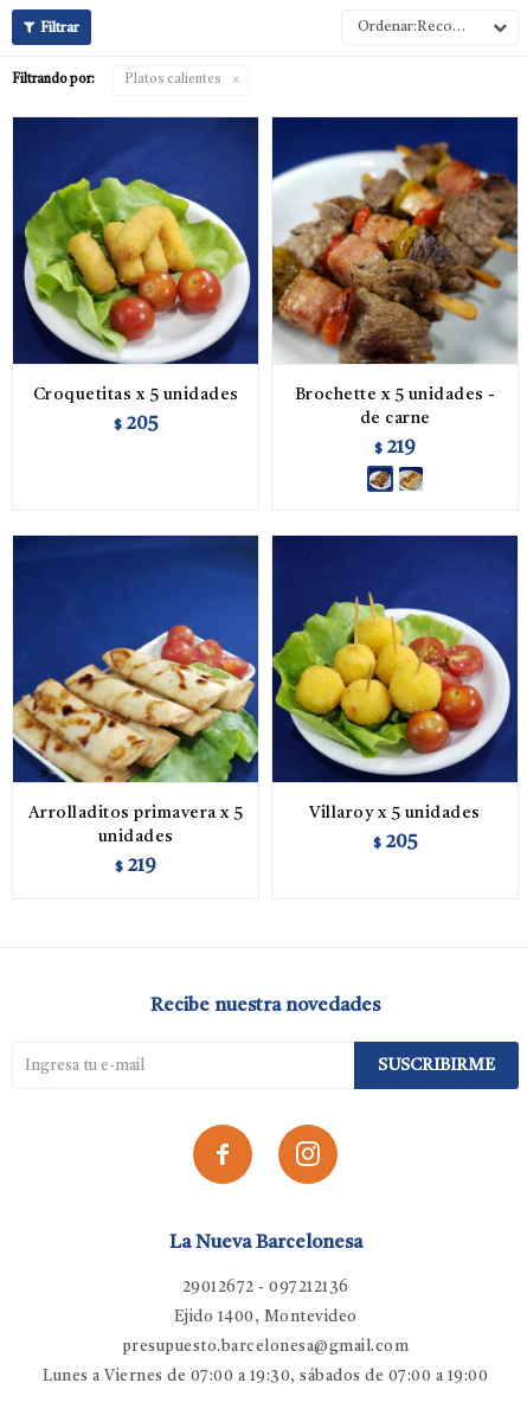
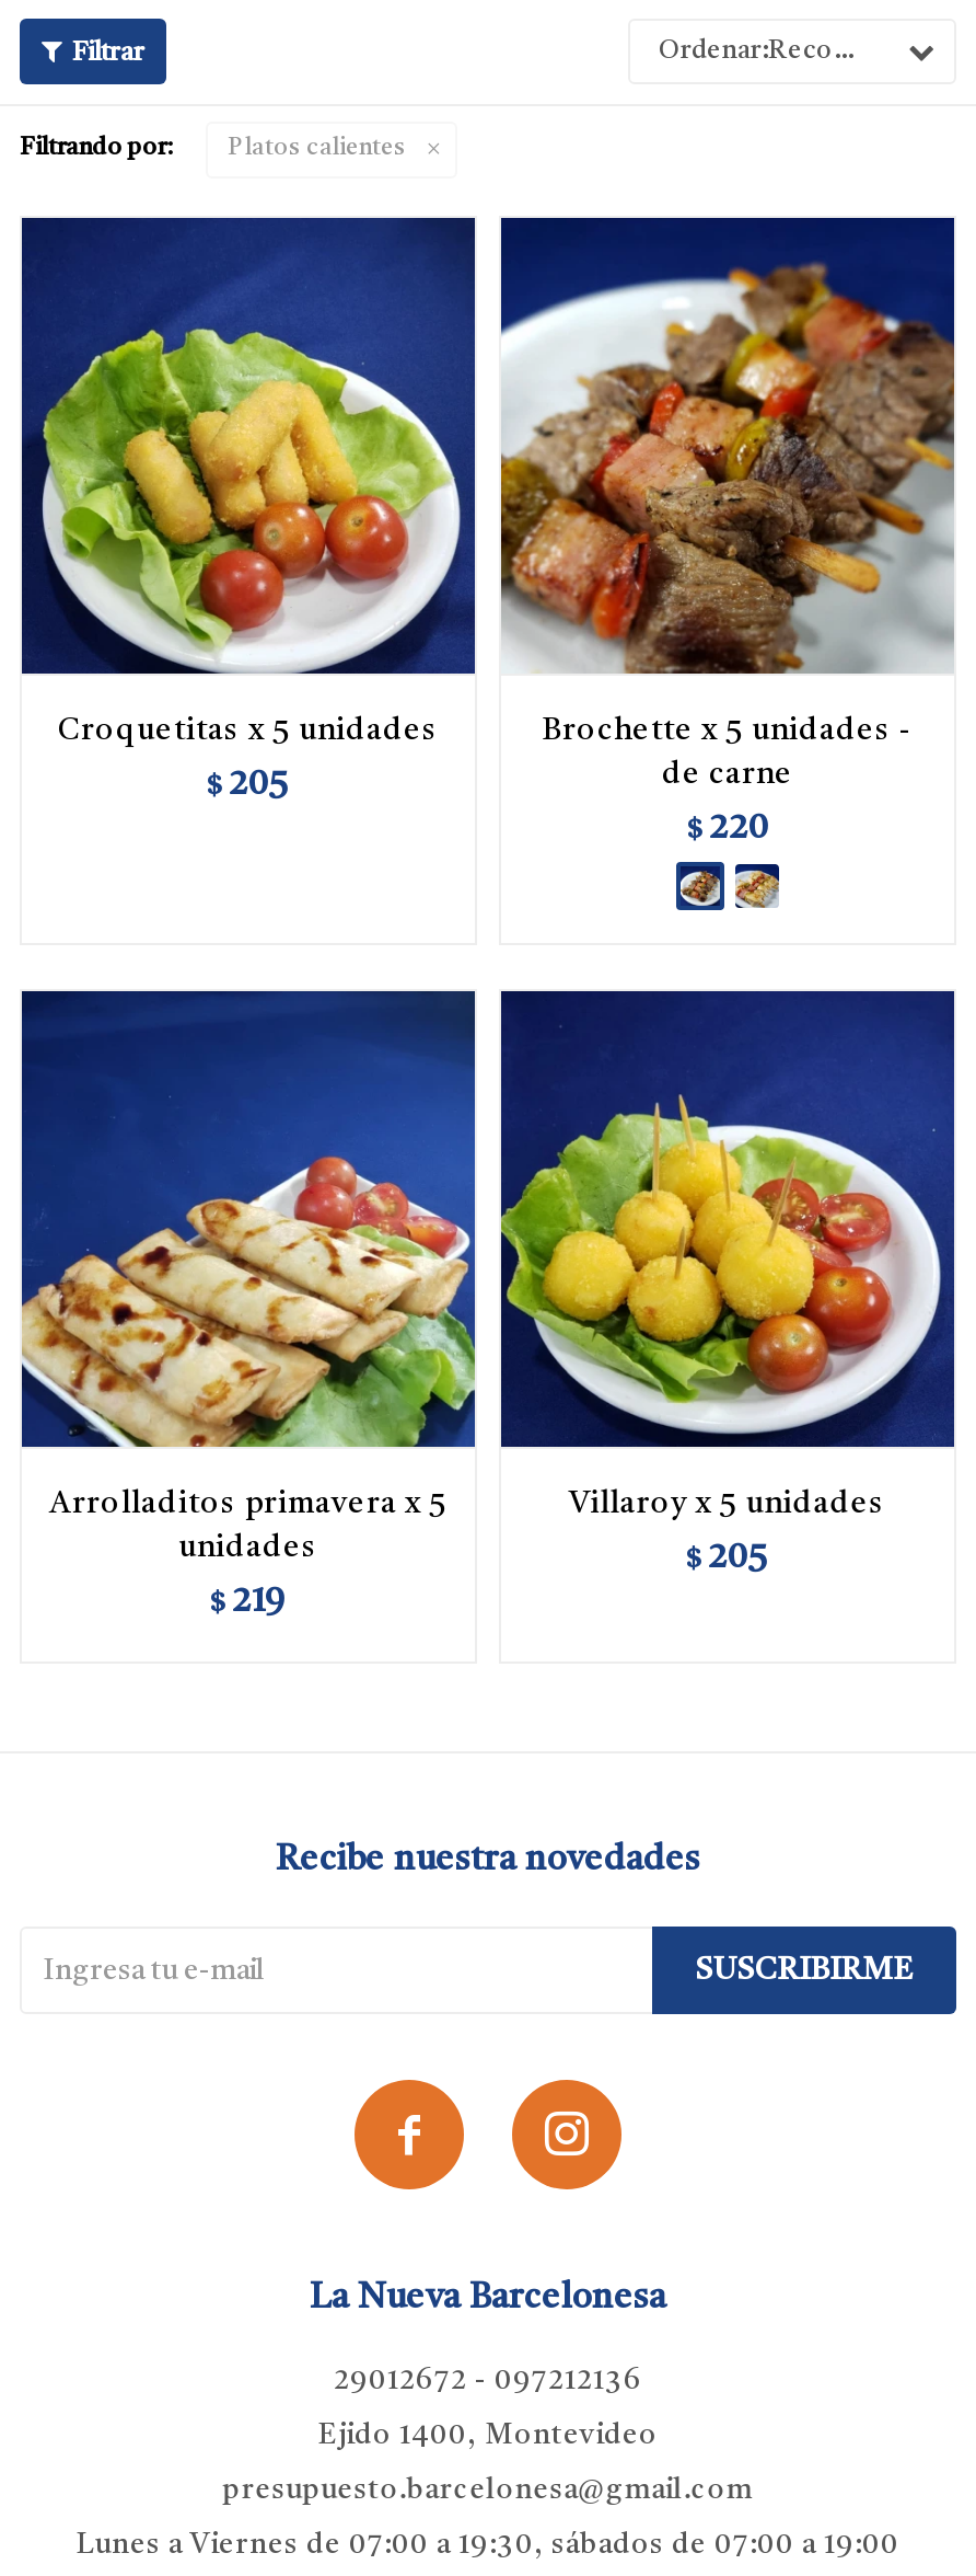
[374,438,416,457] $ 219 -> [687,812,768,847] $ 220

